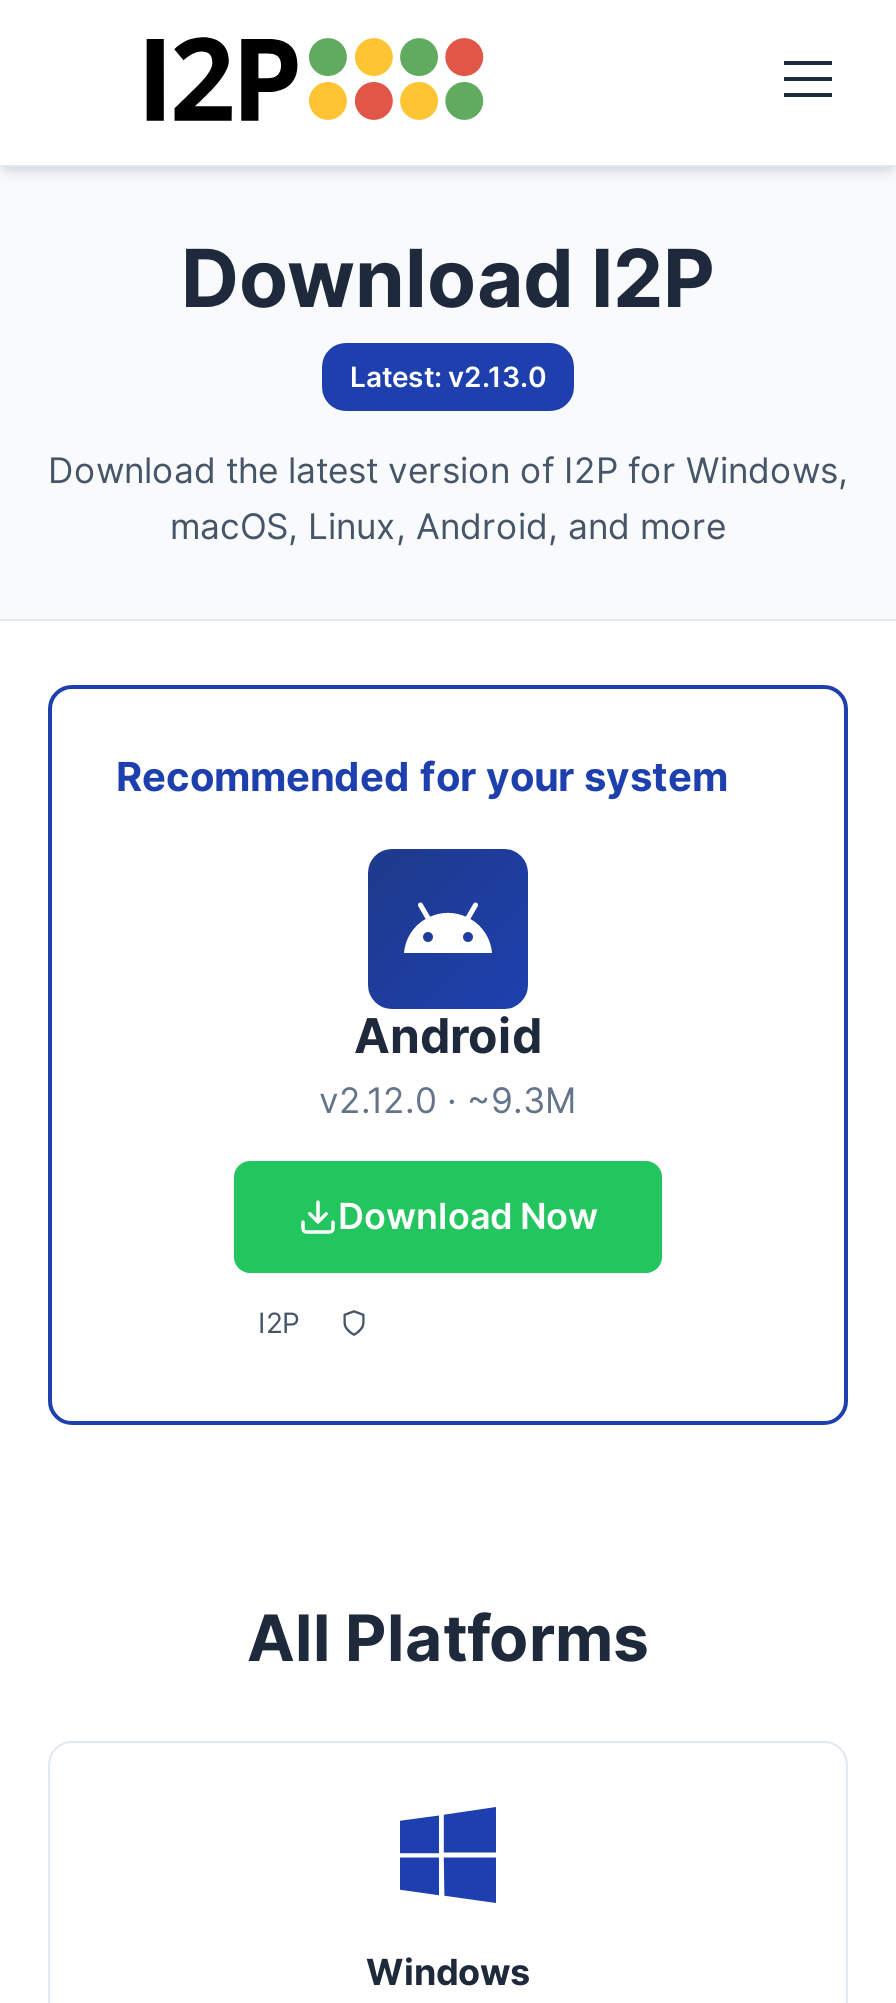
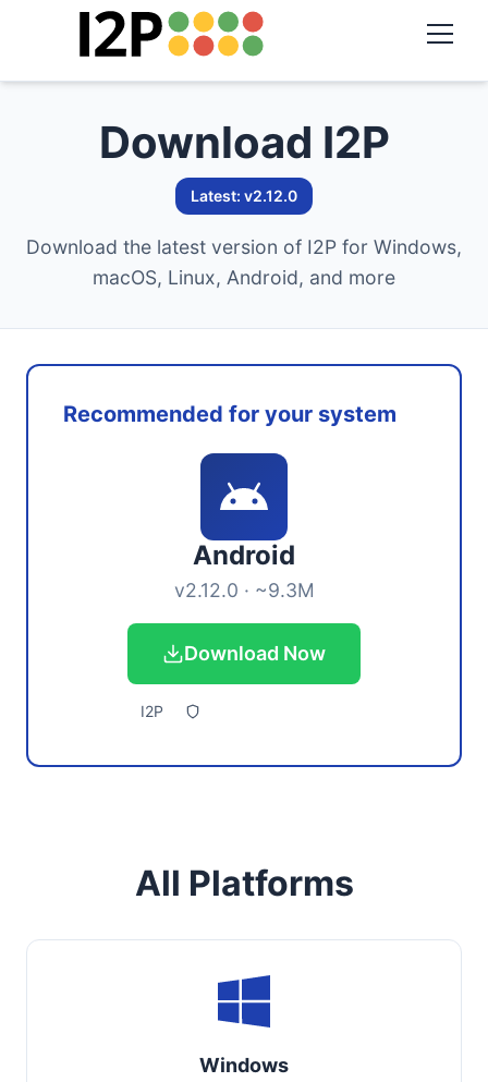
[350,359,546,393] Latest: v2.13.0 -> [191,186,297,205] Latest: v2.12.0

